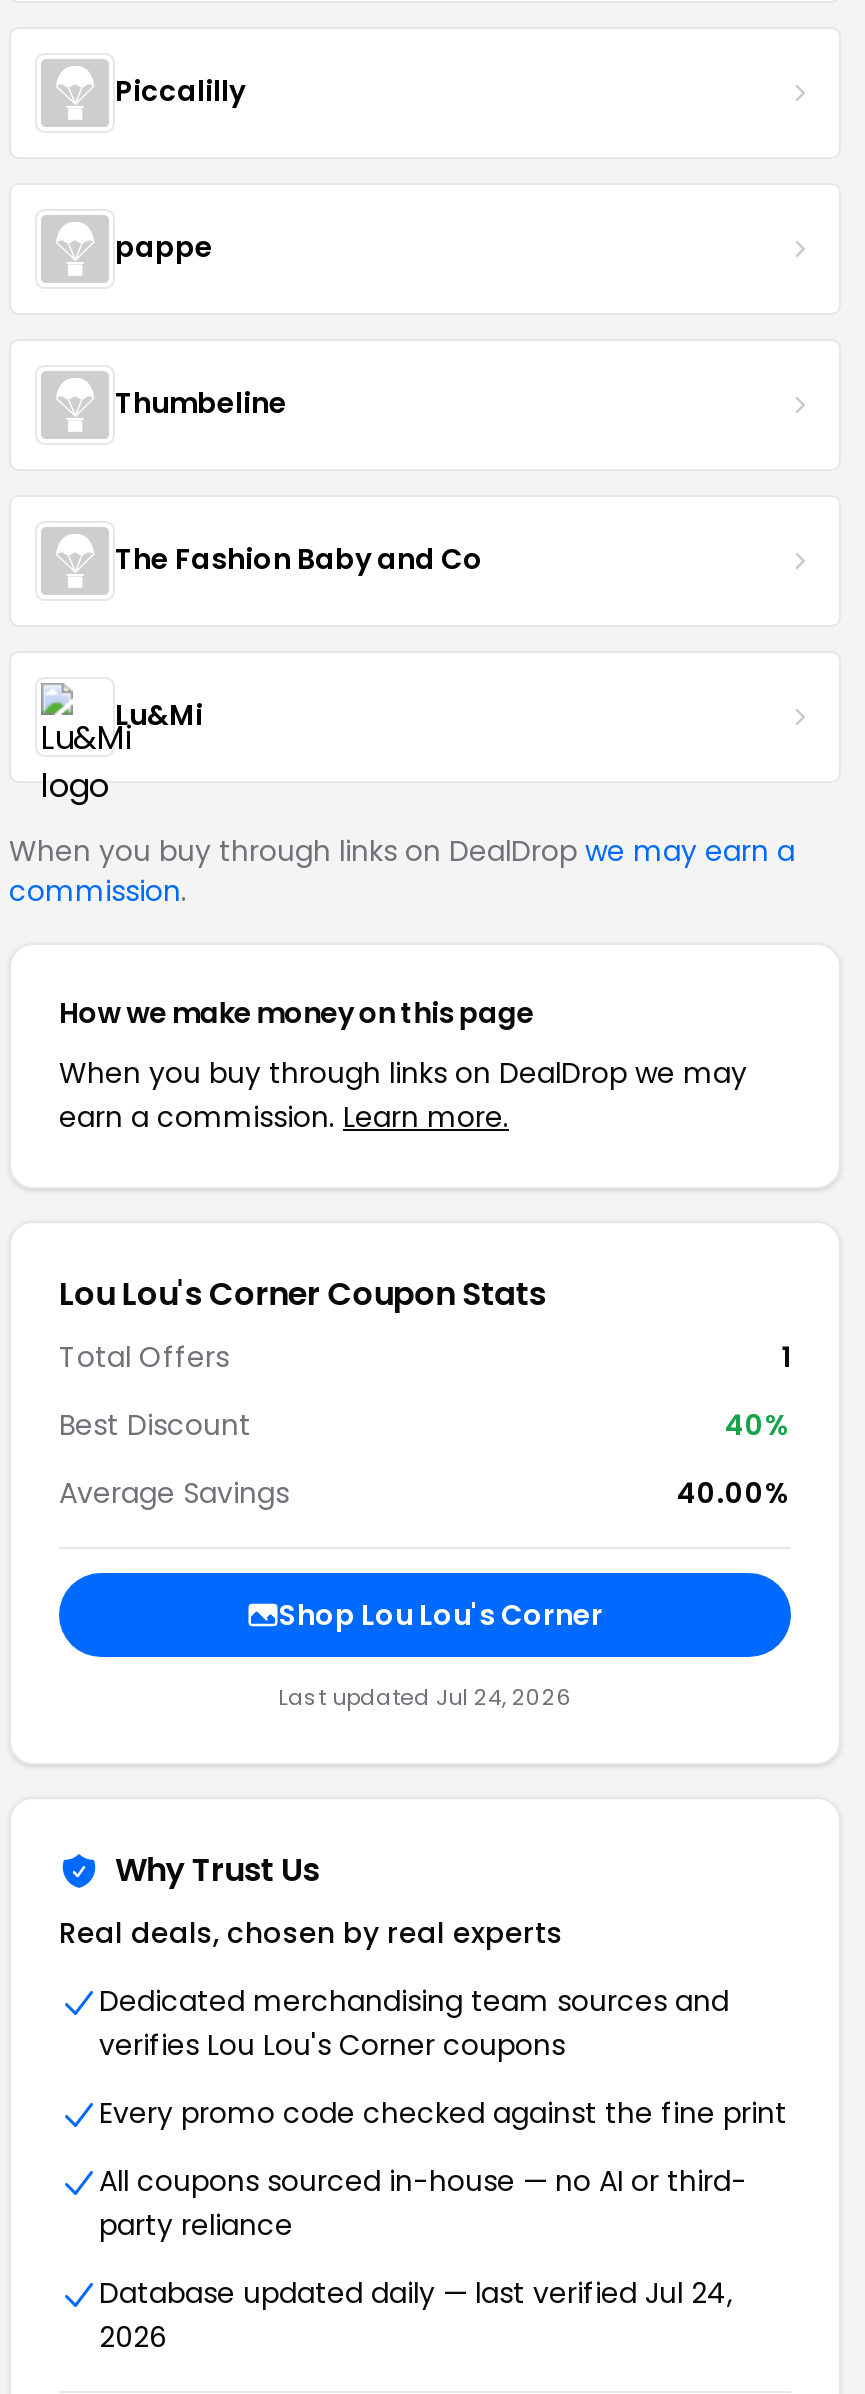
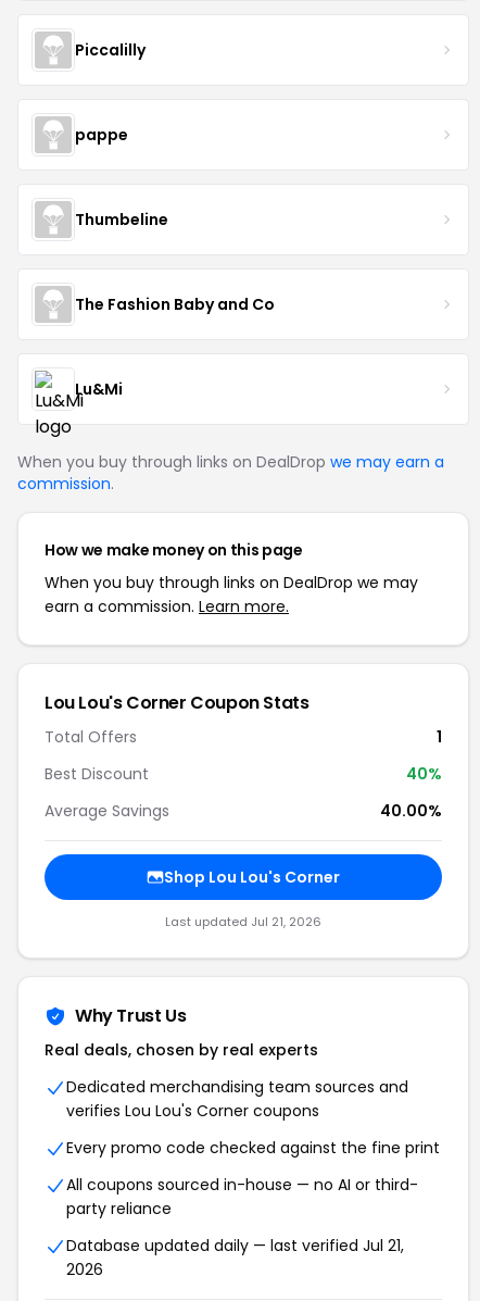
[278,1680,572,1712] Last updated Jul 24, 2026 -> [165,913,321,930] Last updated Jul 21, 2026
[99,2272,733,2312] Database updated daily — last verified Jul 24, -> [66,1235,404,1256] Database updated daily — last verified Jul 21,

